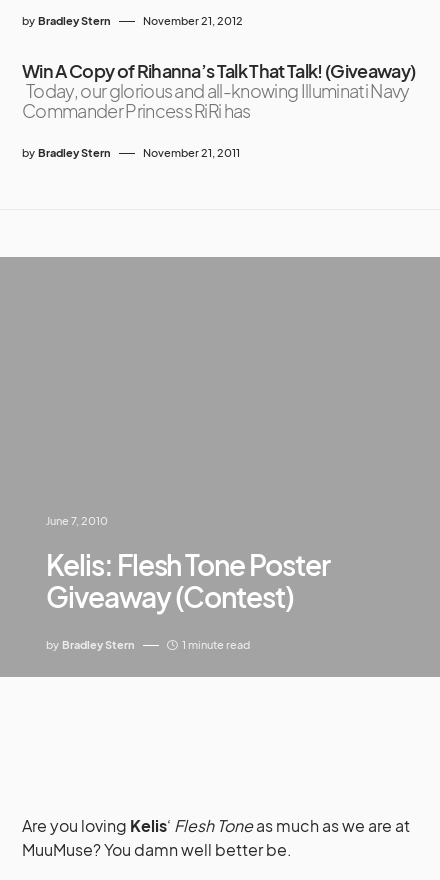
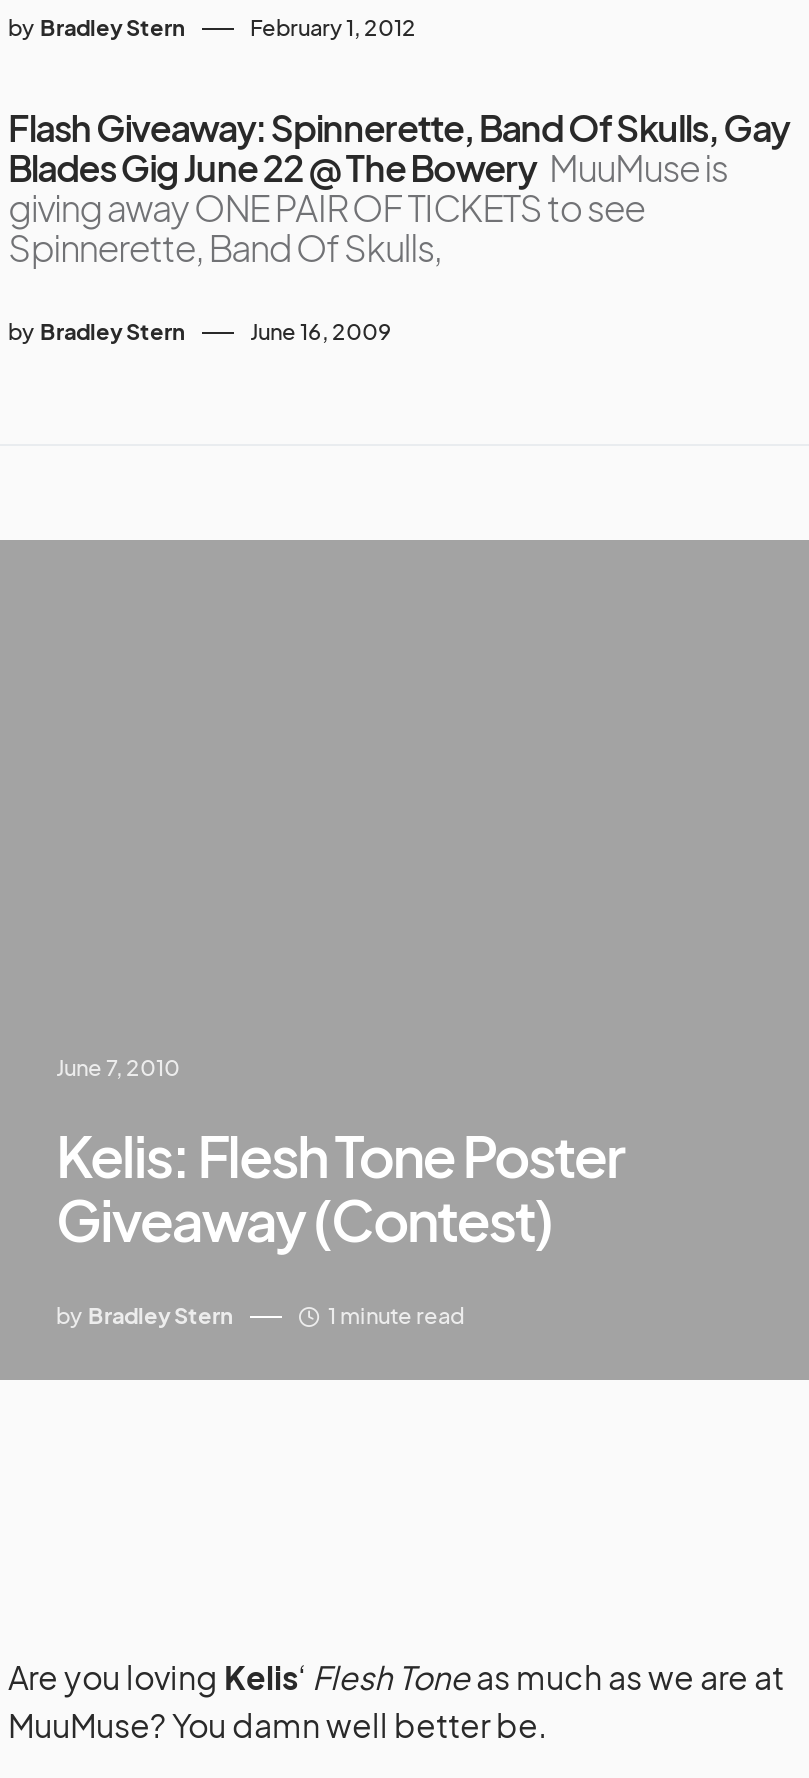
[143,14,243,27] November 21, 2012 -> [250,15,416,41] February 1, 2012
[22,59,415,122] Win A Copy of Rihanna’s Talk That Talk! (Giveaway) | Today, our glorious and all-knowing Illuminati Navy | Commander Princess RiRi has -> [8,105,789,271] Flash Giveaway: Spinnerette, Band Of Skulls, Gay | Blades Gig June 22 @ The Bowery MuuMuse is | giving away ONE PAIR OF TICKETS to see | Spinnerette, Band Of Skulls,
[143,146,240,159] November 21, 2011 -> [250,319,392,345] June 16, 2009

